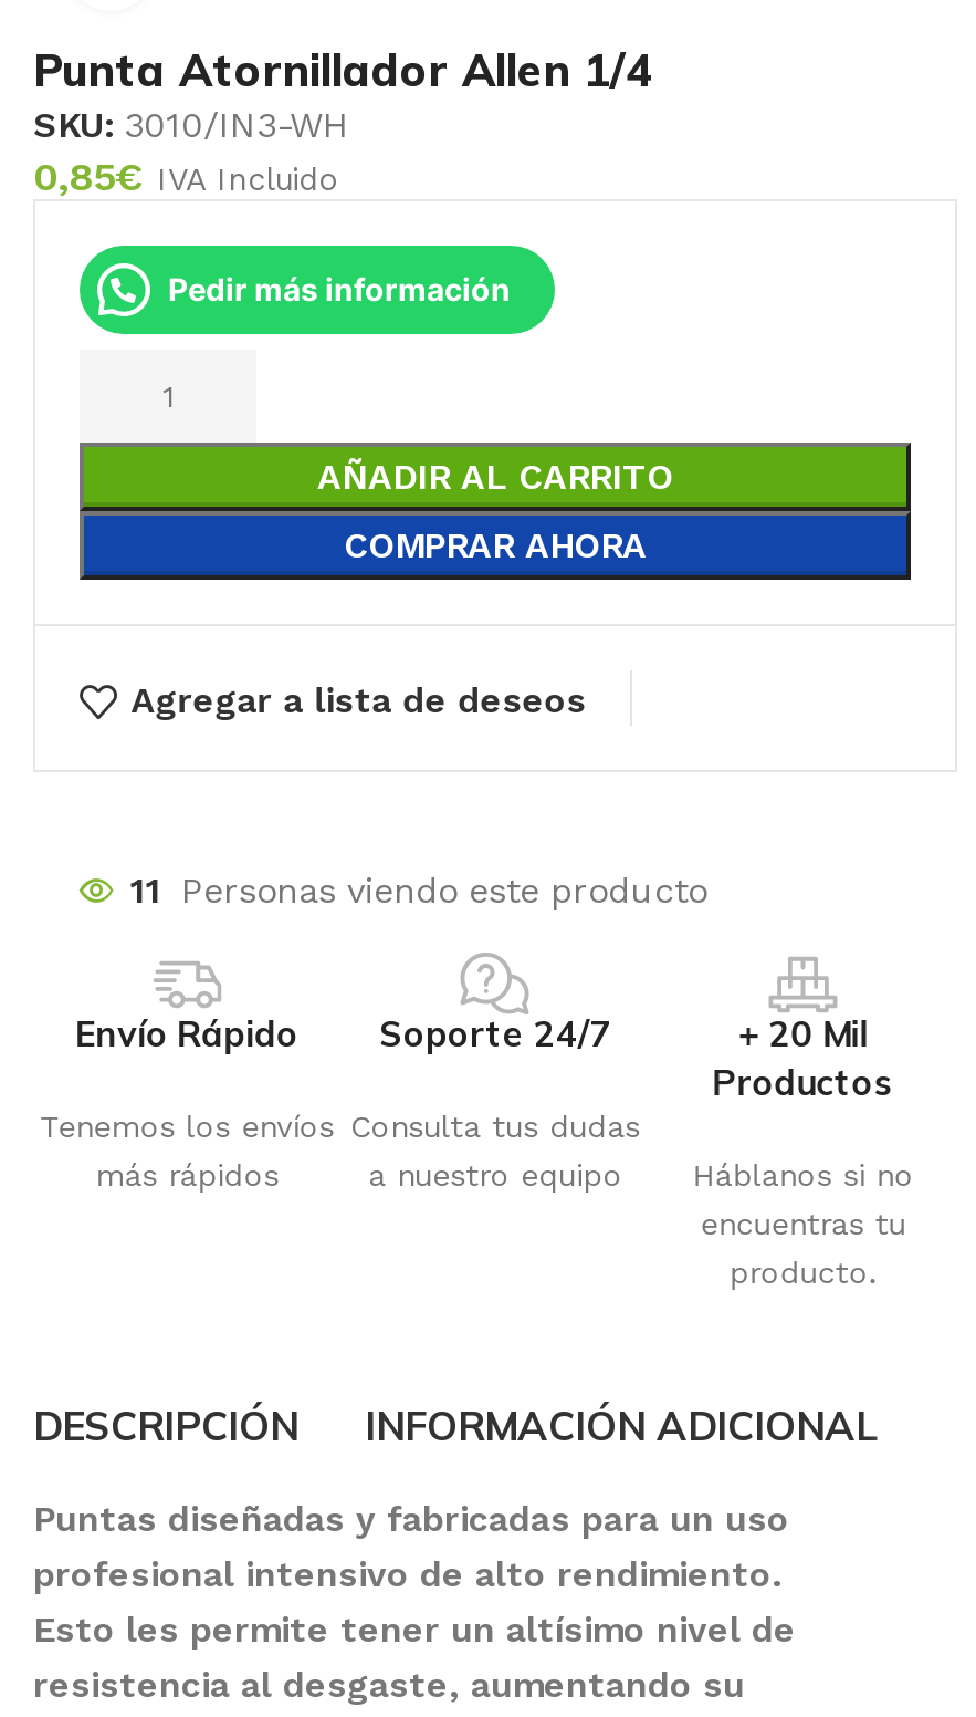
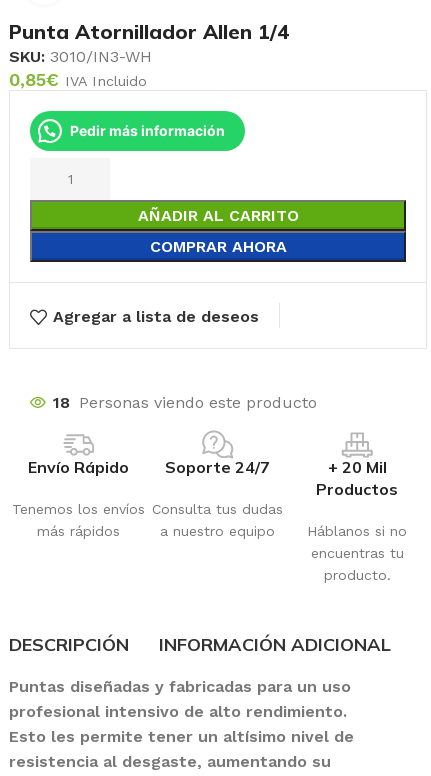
[130,870,707,912] 11 Personas viendo este producto -> [53,393,317,412] 18 Personas viendo este producto

